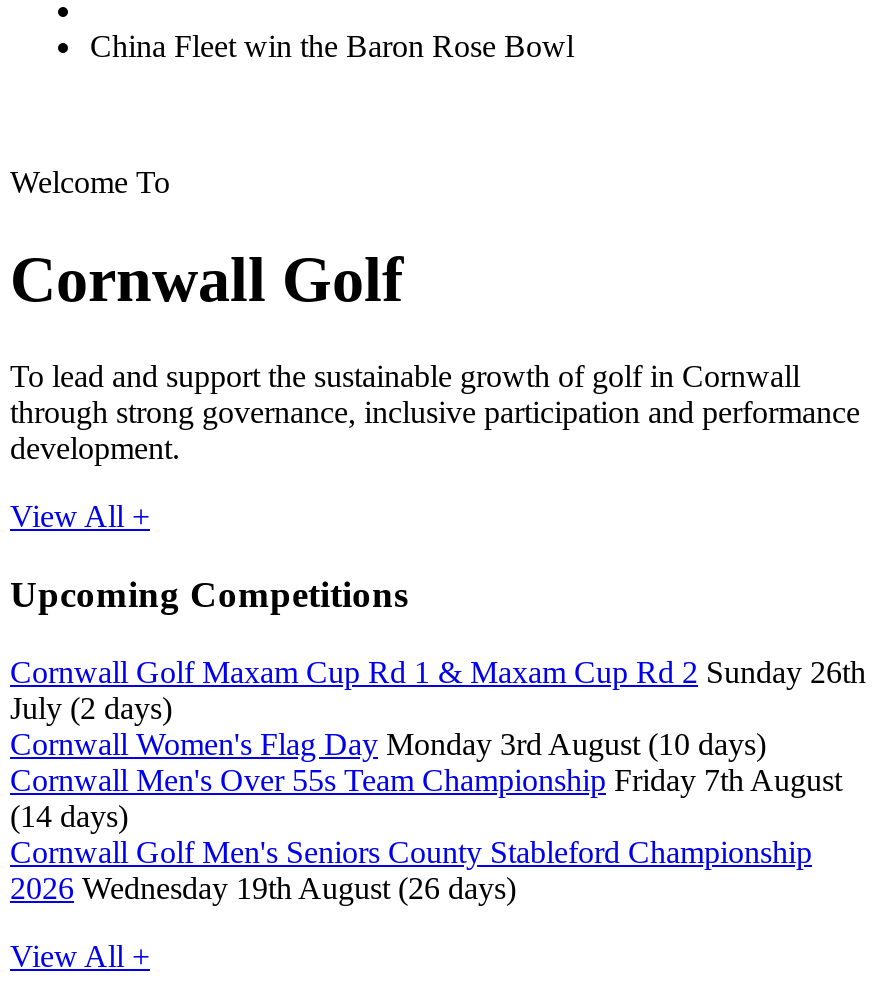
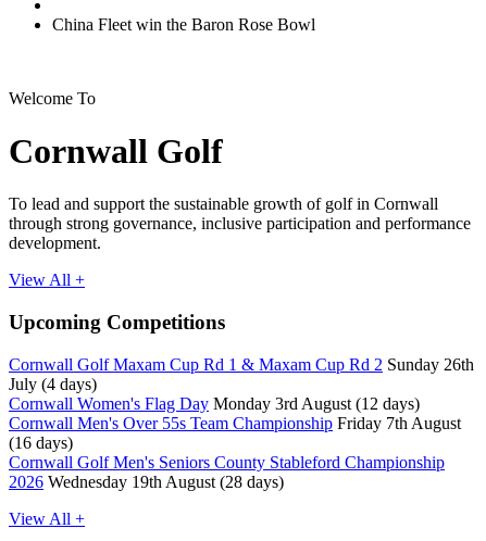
[10,691,172,725] July (2 days) -> [9,375,97,393] July (4 days)
[10,727,766,761] Cornwall Women's Flag Day Monday 3rd August (10 days) -> [9,394,420,413] Cornwall Women's Flag Day Monday 3rd August (12 days)
[10,799,128,833] (14 days) -> [9,433,73,452] (16 days)
[10,871,516,905] 2026 Wednesday 19th August (26 days) -> [9,472,284,491] 2026 Wednesday 19th August (28 days)

